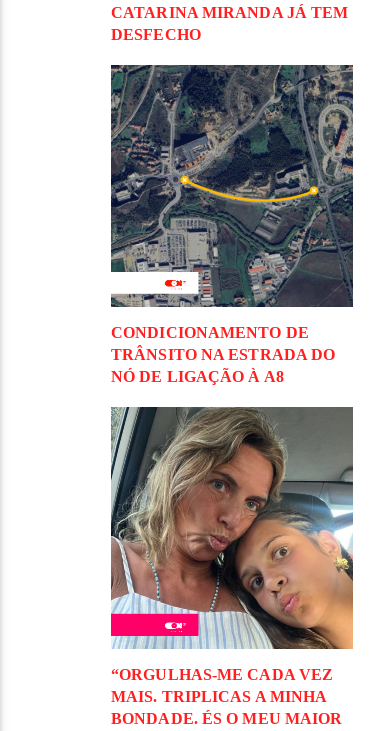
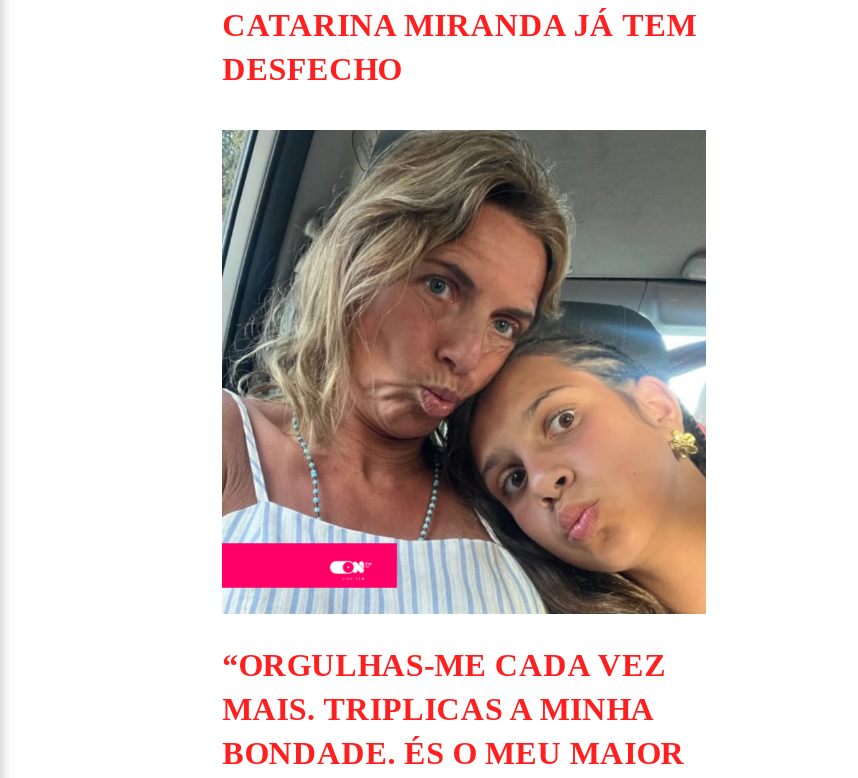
[110,65,354,385] [image] | CONDICIONAMENTO DE | TRÂNSITO NA ESTRADA DO | NÓ DE LIGAÇÃO À A8 -> none

